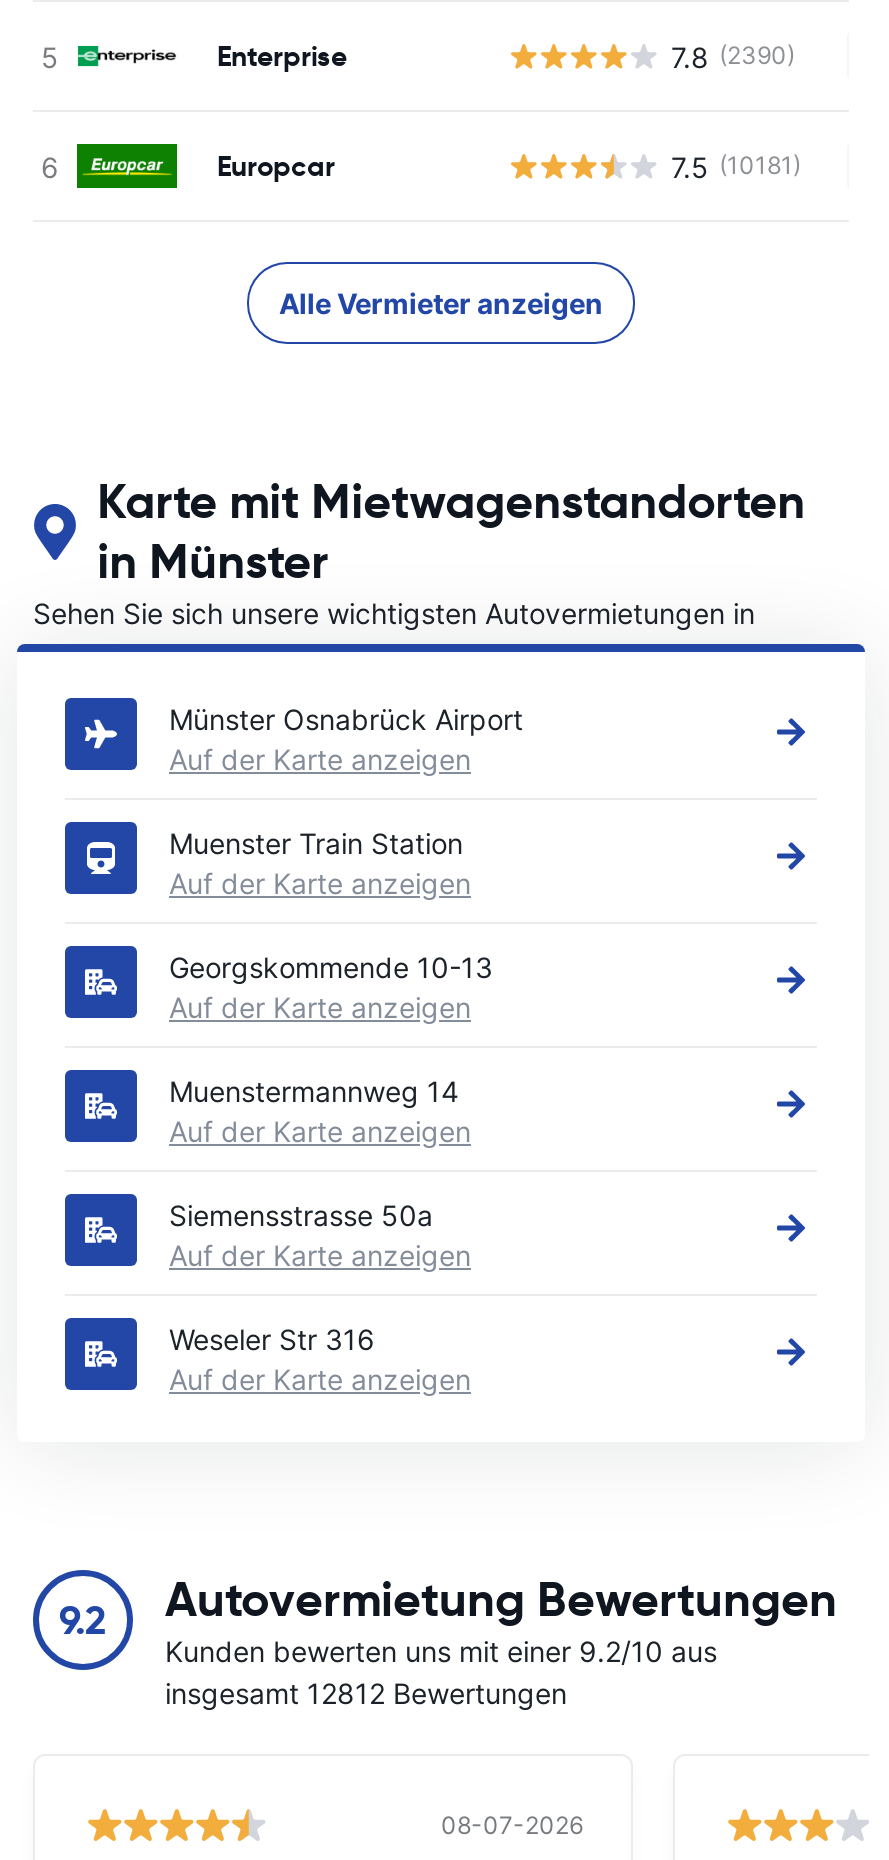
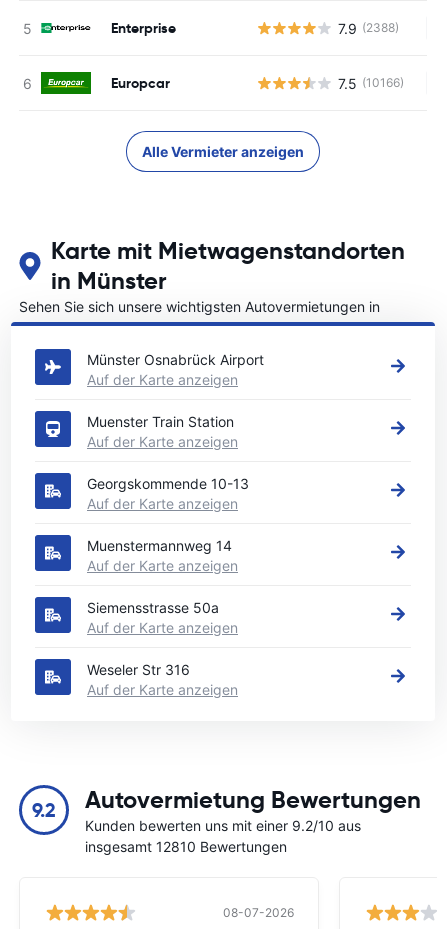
[671,39,795,73] 7.8 (2390) -> [338,19,399,36] 7.9 (2388)
[671,149,801,183] 7.5 (10181) -> [338,74,404,91] 7.5 (10166)
[165,1676,567,1710] insgesamt 12812 Bewertungen -> [85,838,287,855] insgesamt 12810 Bewertungen

